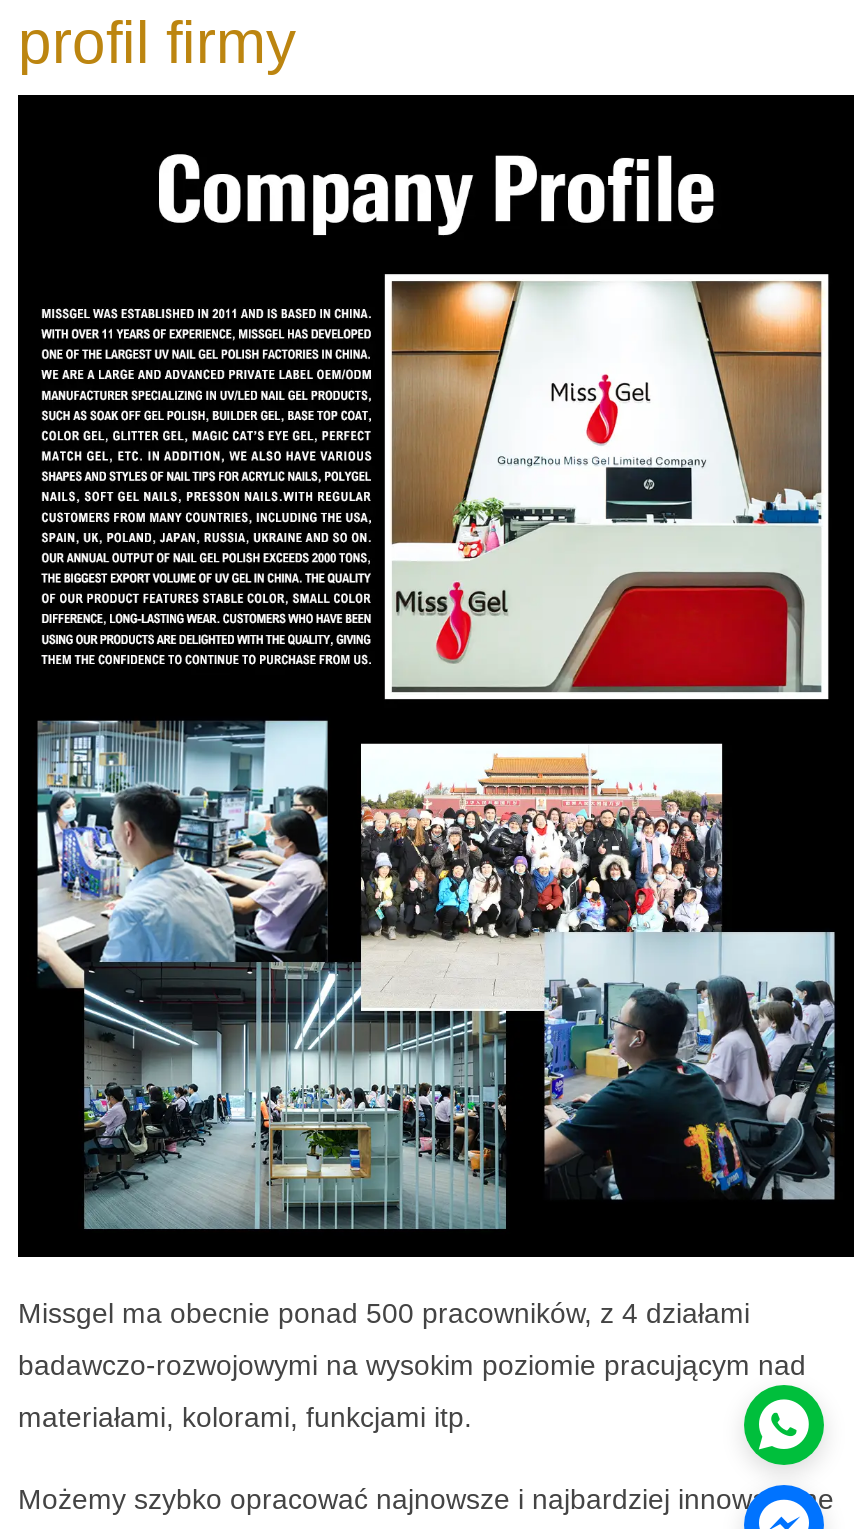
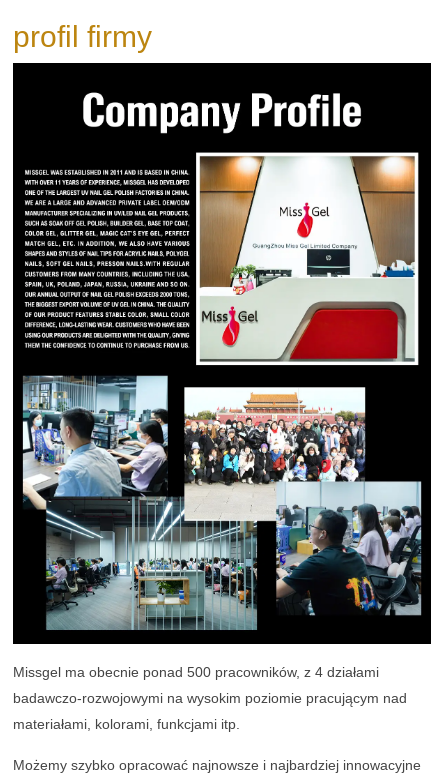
[742,1387,826,1469] [image] -> none

